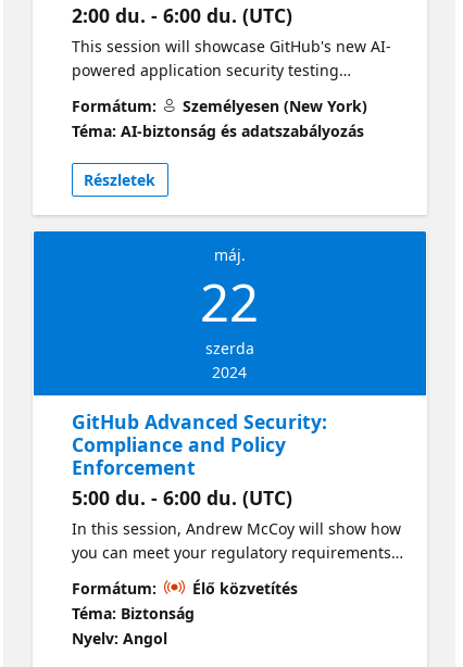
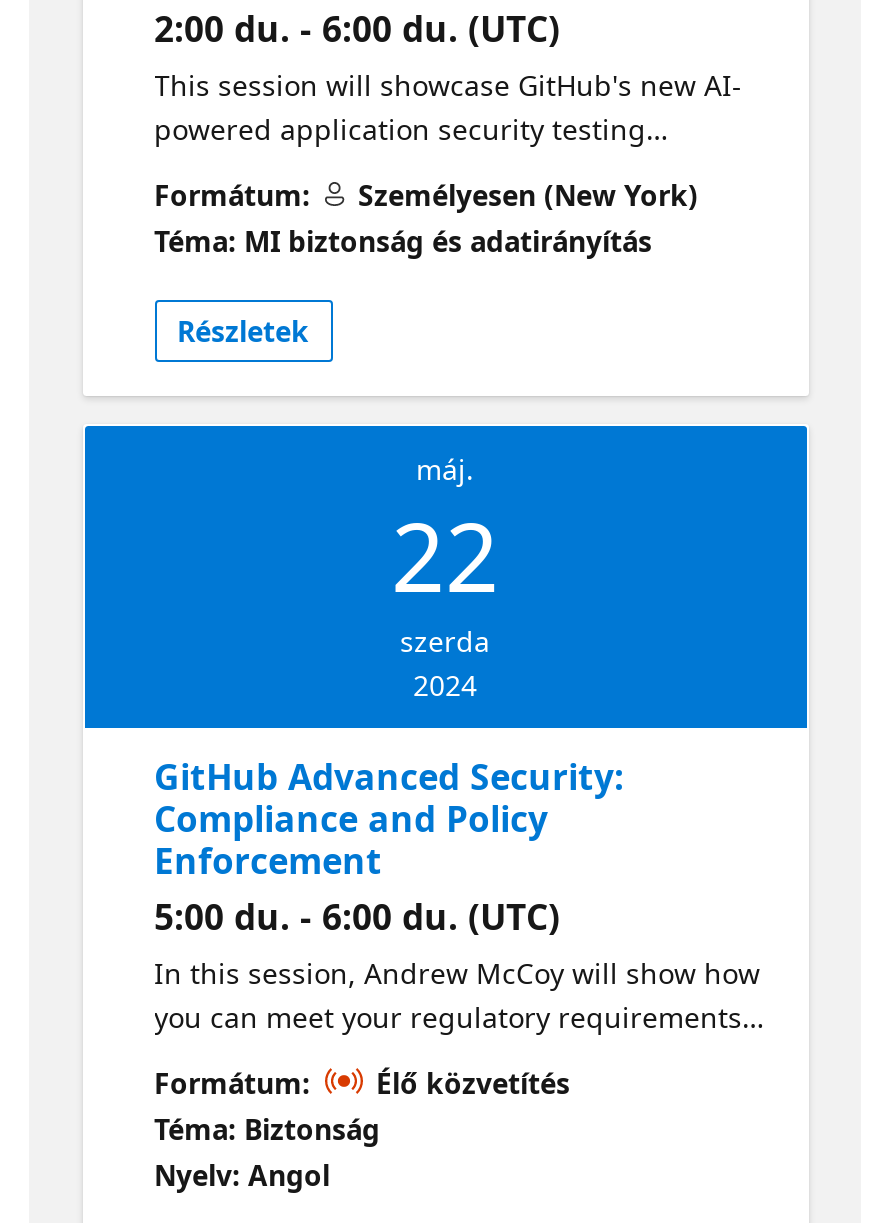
[71,120,364,141] Téma: AI-biztonság és adatszabályozás -> [154,222,652,260] Téma: MI biztonság és adatirányítás

